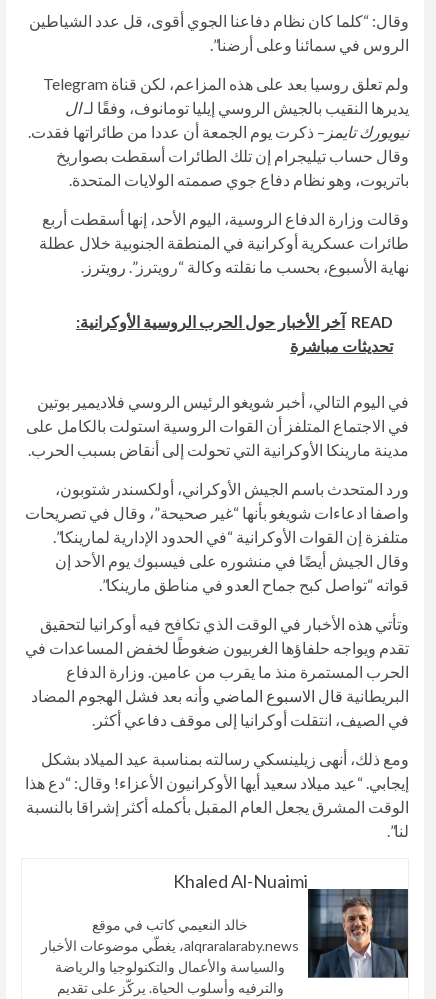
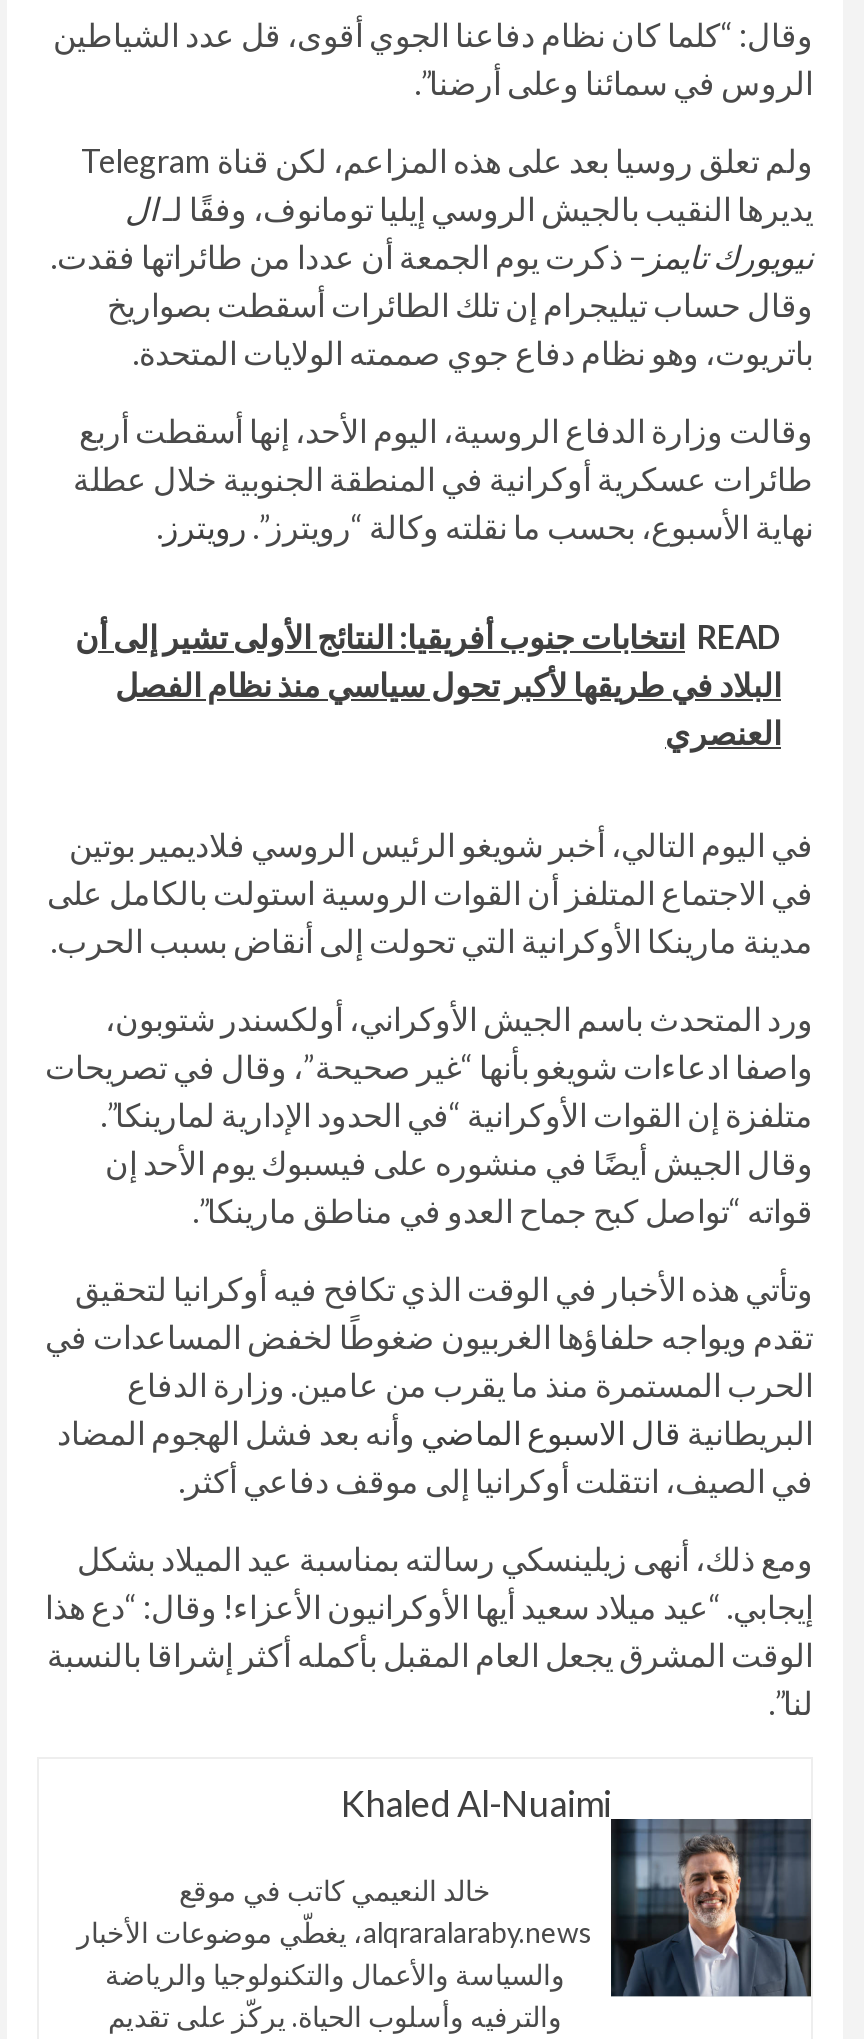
[76,312,393,355] READ آخر الأخبار حول الحرب الروسية الأوكرانية: | تحديثات مباشرة -> [75,617,781,751] READ انتخابات جنوب أفريقيا: النتائج الأولى تشير إلى أن | البلاد في طريقها لأكبر تحول سياسي منذ نظام الفصل | العنصري

